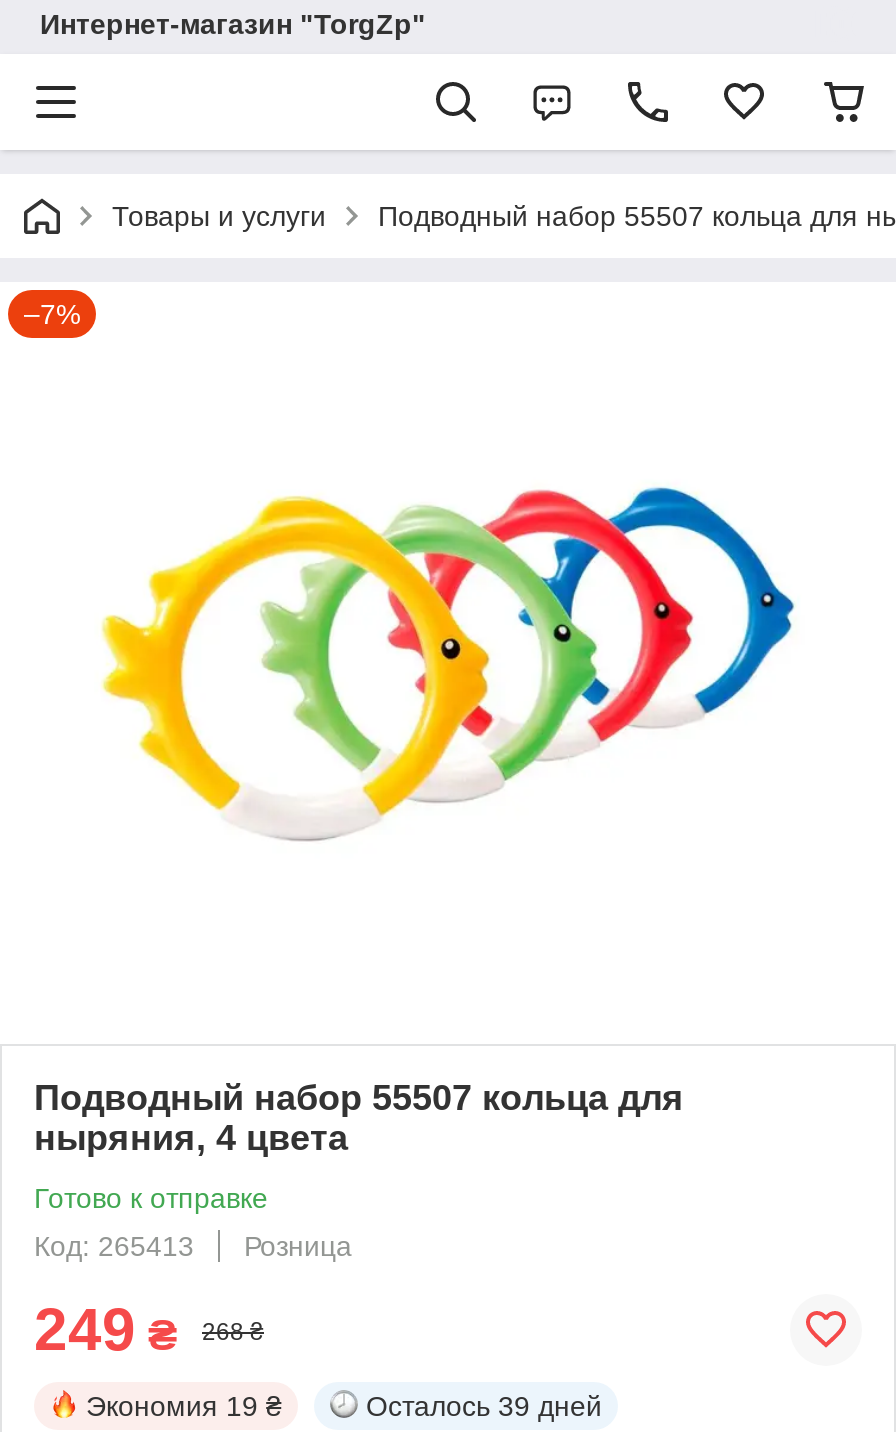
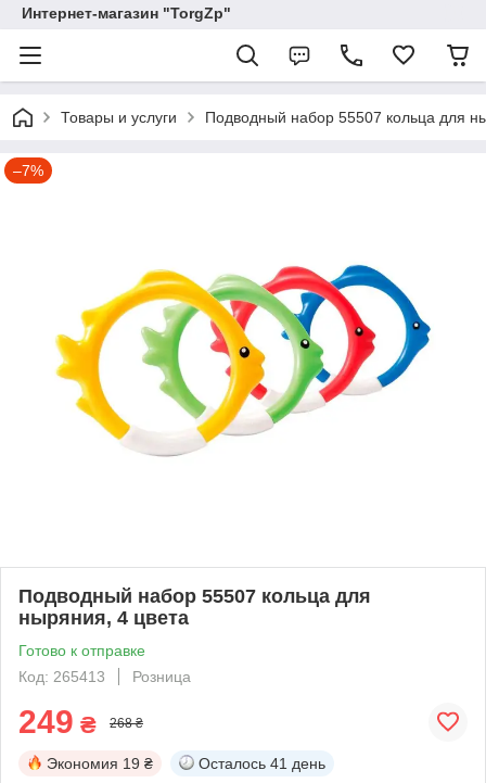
[366,1390,602,1422] Осталось 39 дней -> [199,755,325,772] Осталось 41 день

